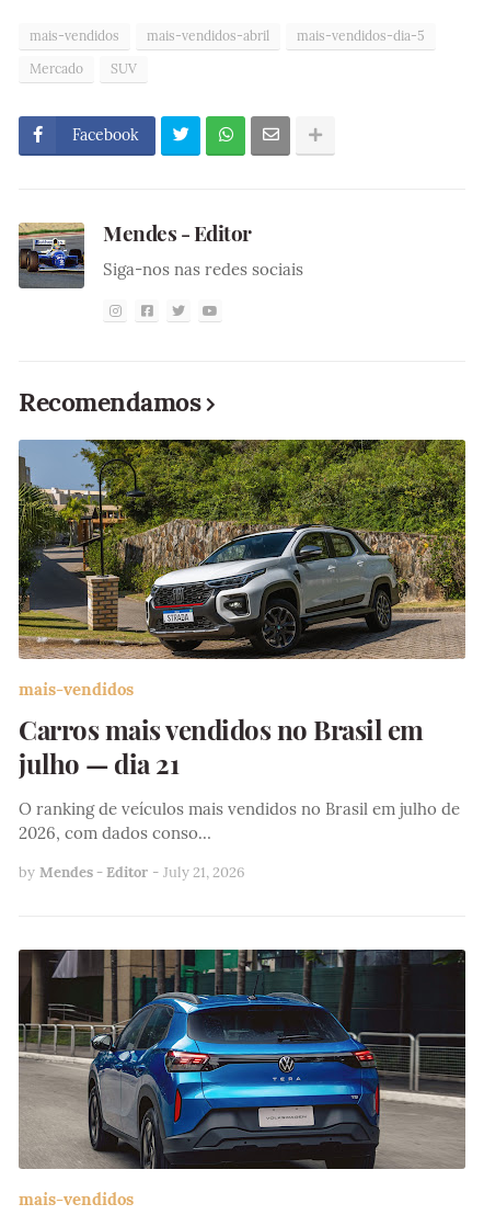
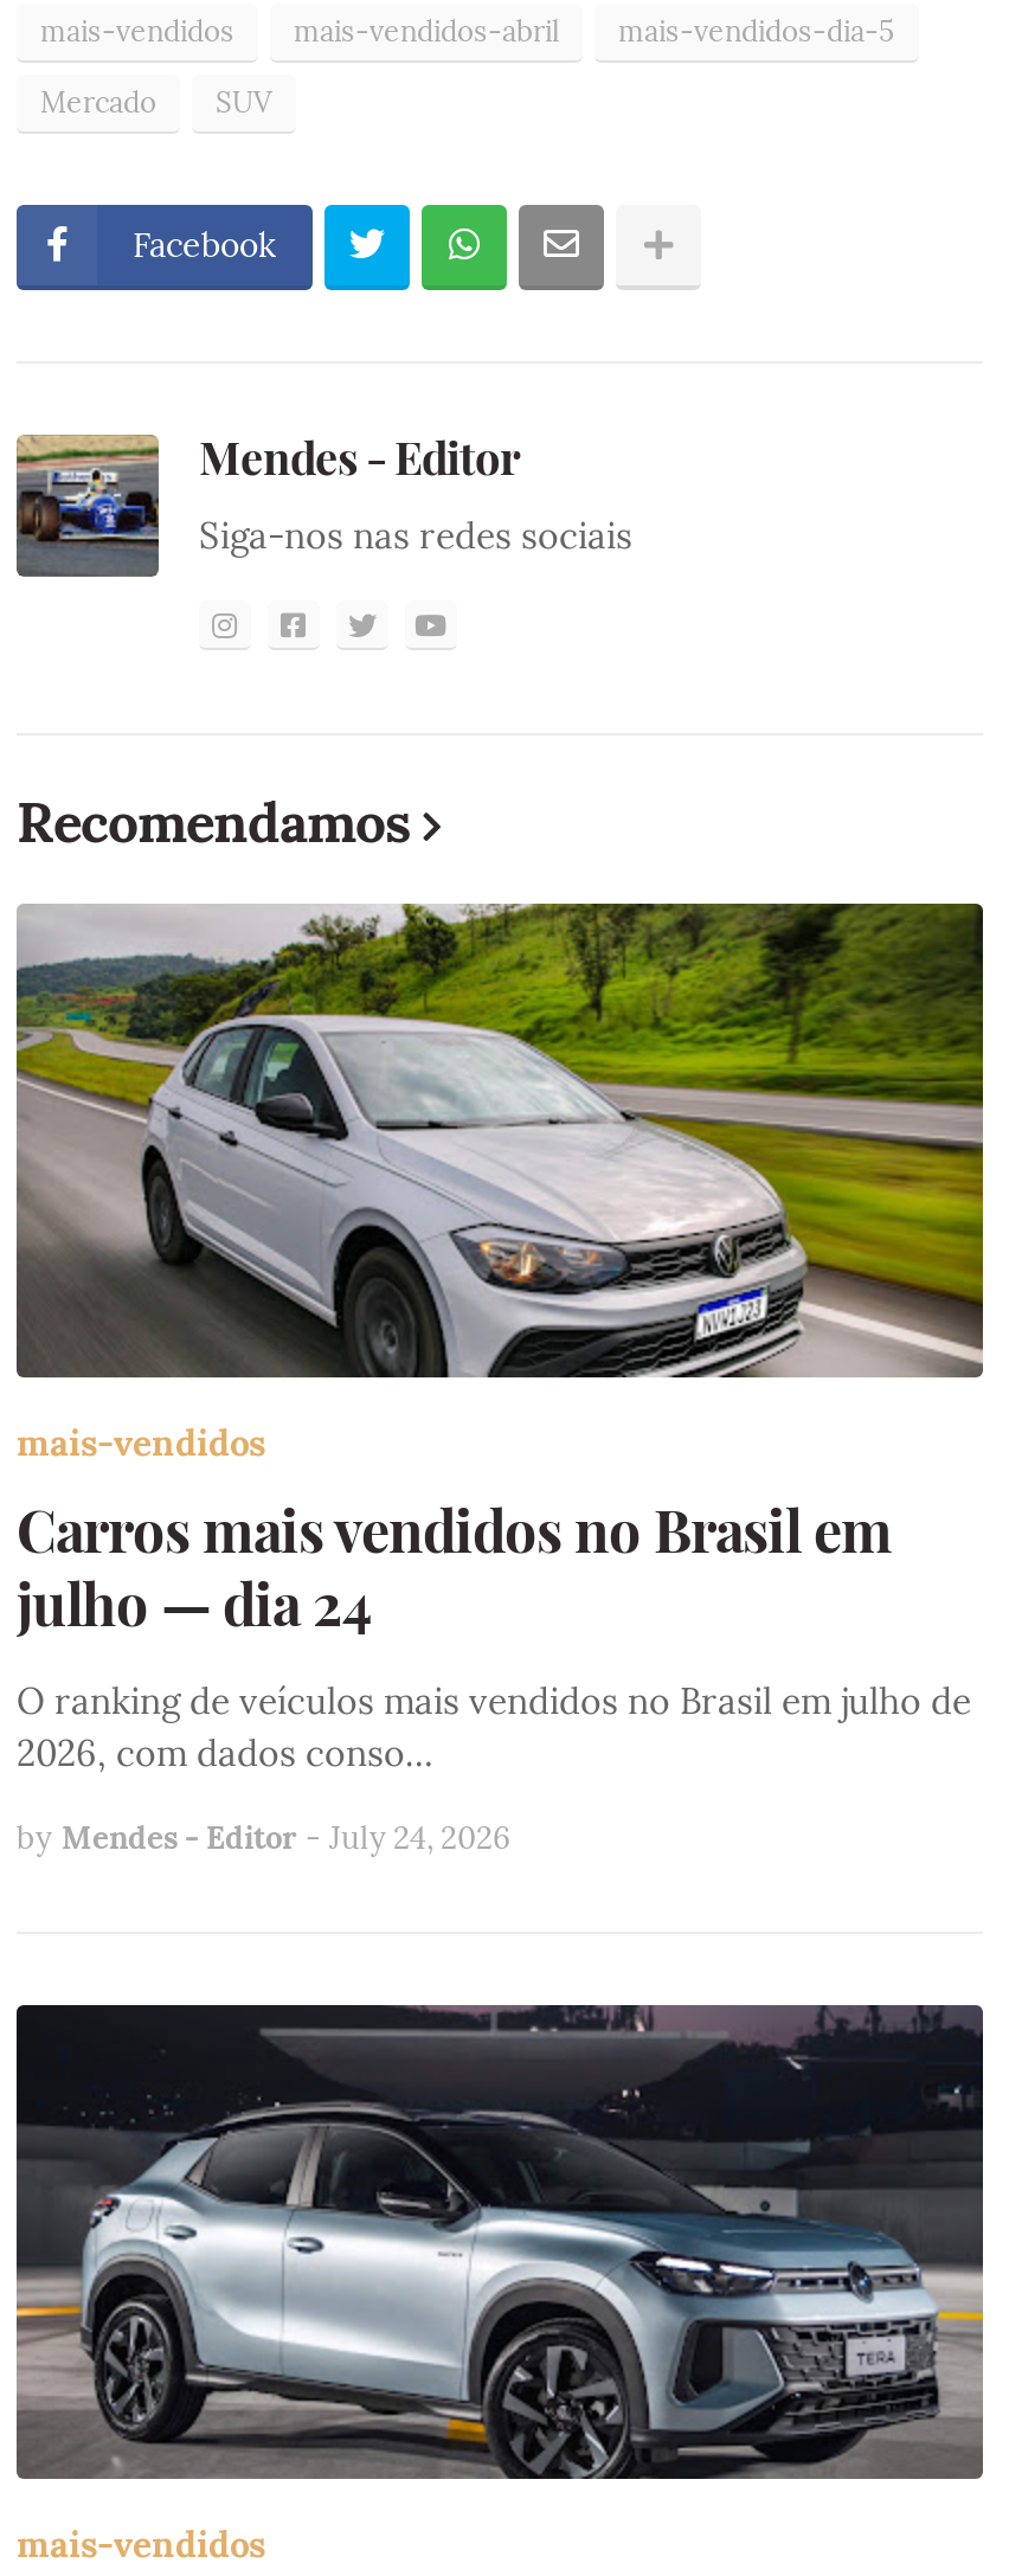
[18,439,466,660] [image] -> [17,904,983,1380] [image]
[19,745,178,780] julho — dia 21 -> [17,1564,372,1639] julho — dia 24
[19,863,245,881] by Mendes - Editor - July 21, 2026 -> [17,1817,512,1857] by Mendes - Editor - July 24, 2026
[19,949,466,1170] [image] -> [17,2003,985,2479] [image]

